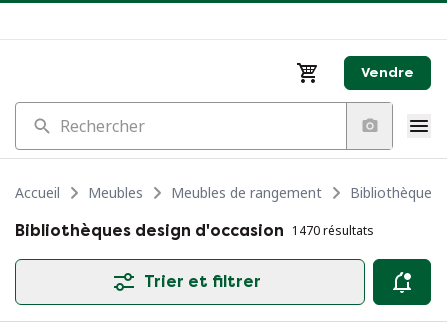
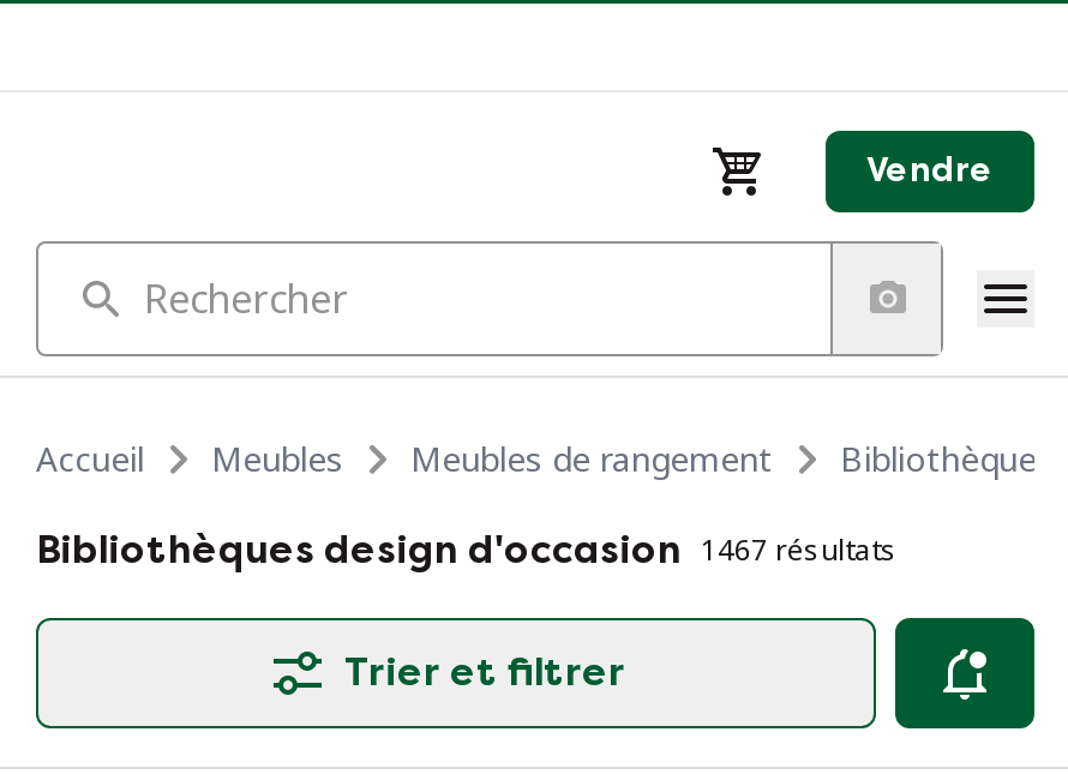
[15,221,374,240] Bibliothèques design d'occasion 1470 résultats -> [36,527,898,572] Bibliothèques design d'occasion 1467 résultats

